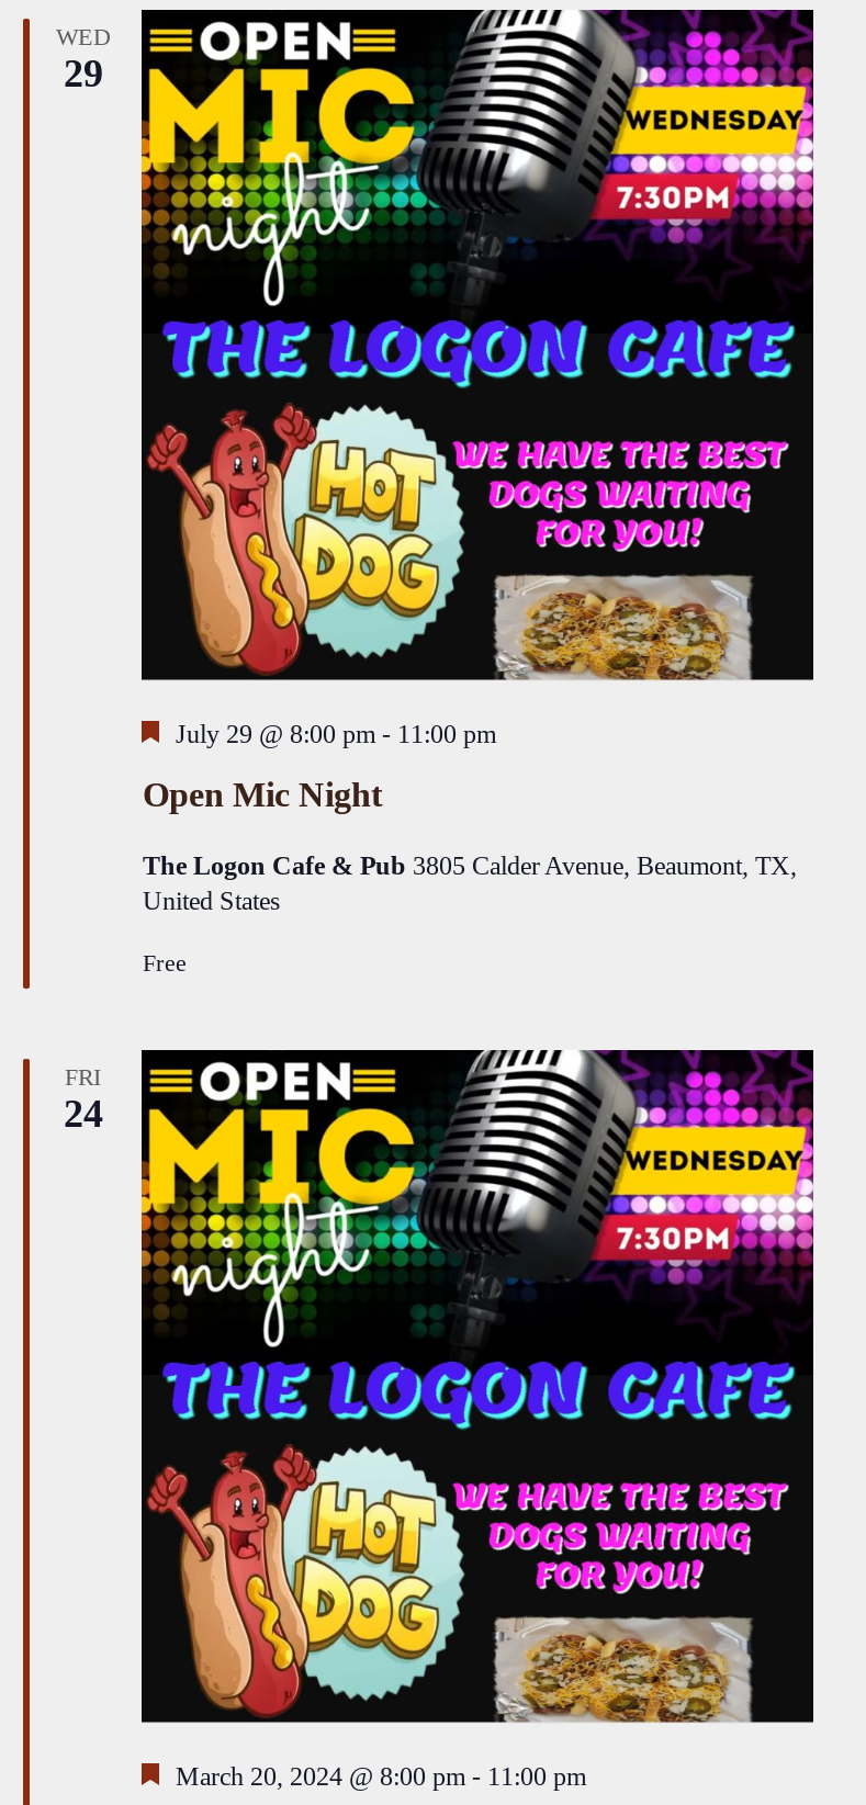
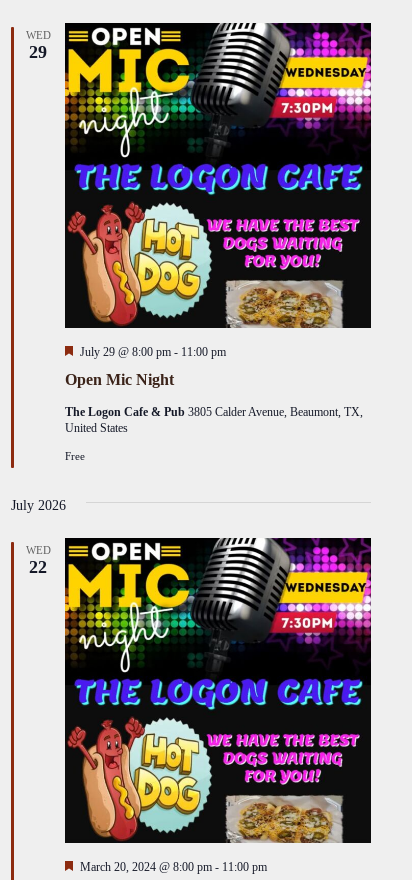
[64,1064,103,1136] FRI | 24 -> [11,498,66,577] July 2026 | WED | 22

